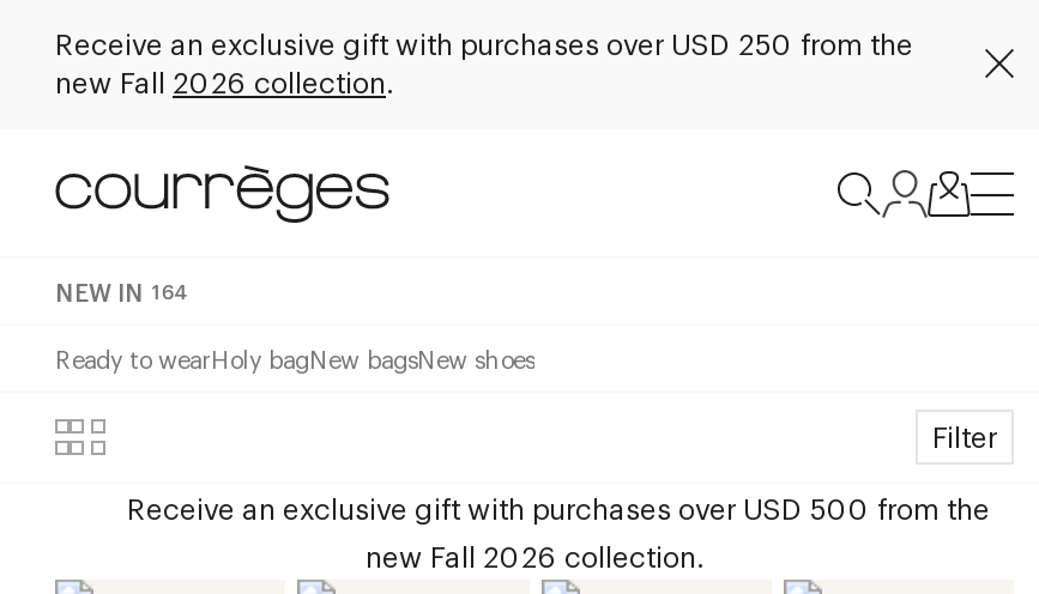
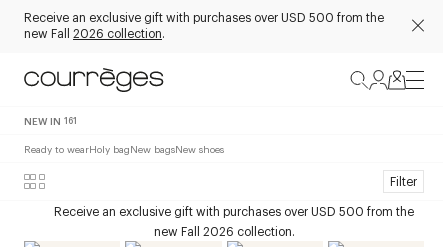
[55,23,913,61] Receive an exclusive gift with purchases over USD 250 from the -> [24,8,384,24] Receive an exclusive gift with purchases over USD 500 from the
[55,274,188,305] NEW IN 164 -> [24,113,77,126] NEW IN 161

